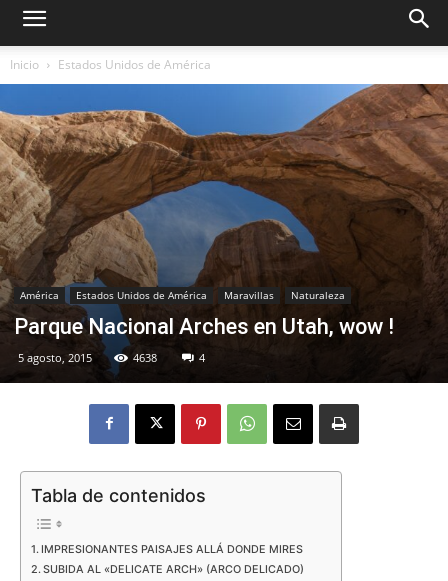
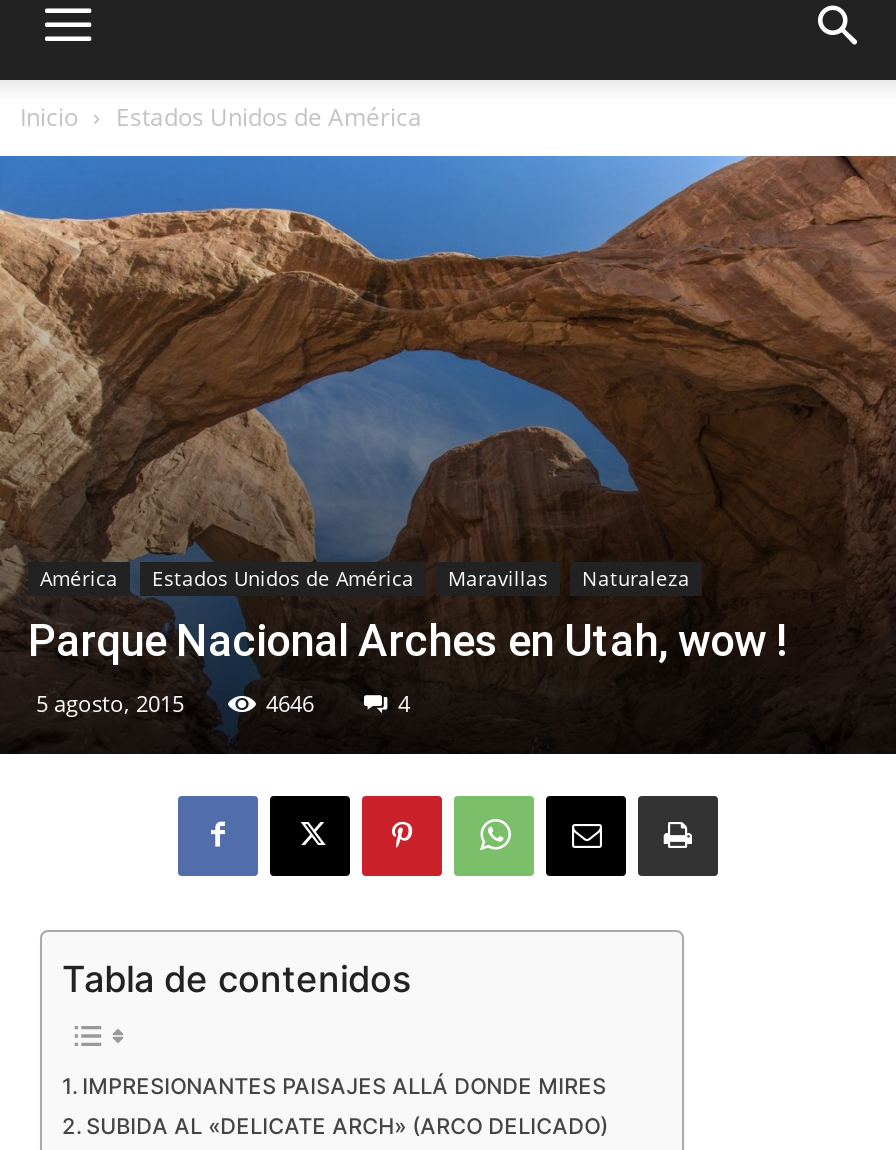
[133,350,157,365] 4638 -> [266,687,314,717] 4646

